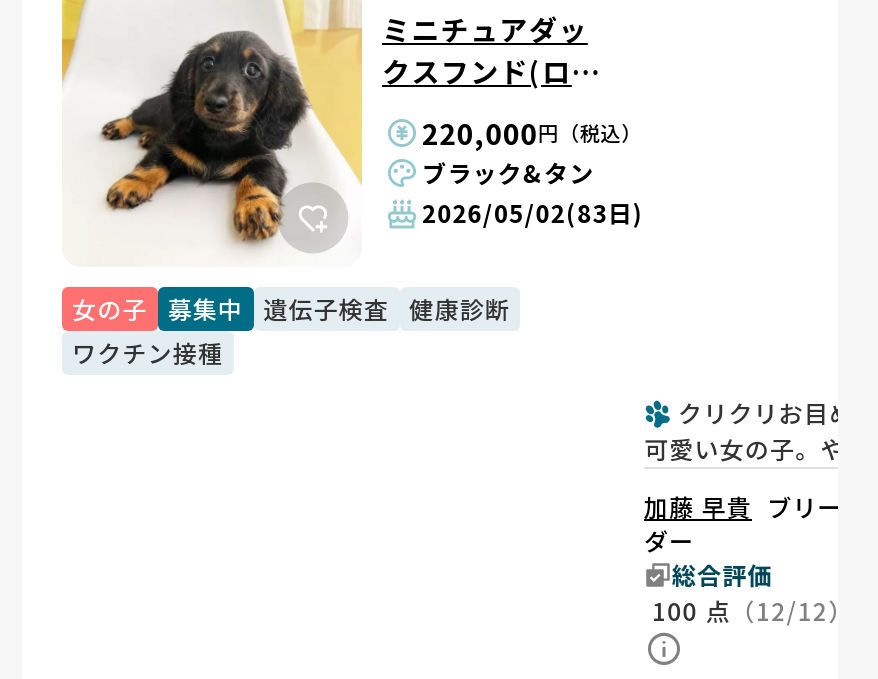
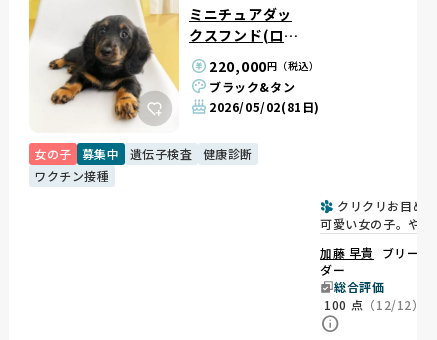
[422,195,644,229] 2026/05/02(83日) -> [209,98,320,115] 2026/05/02(81日)

